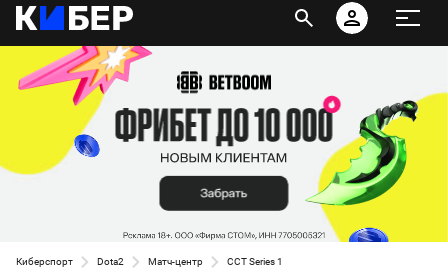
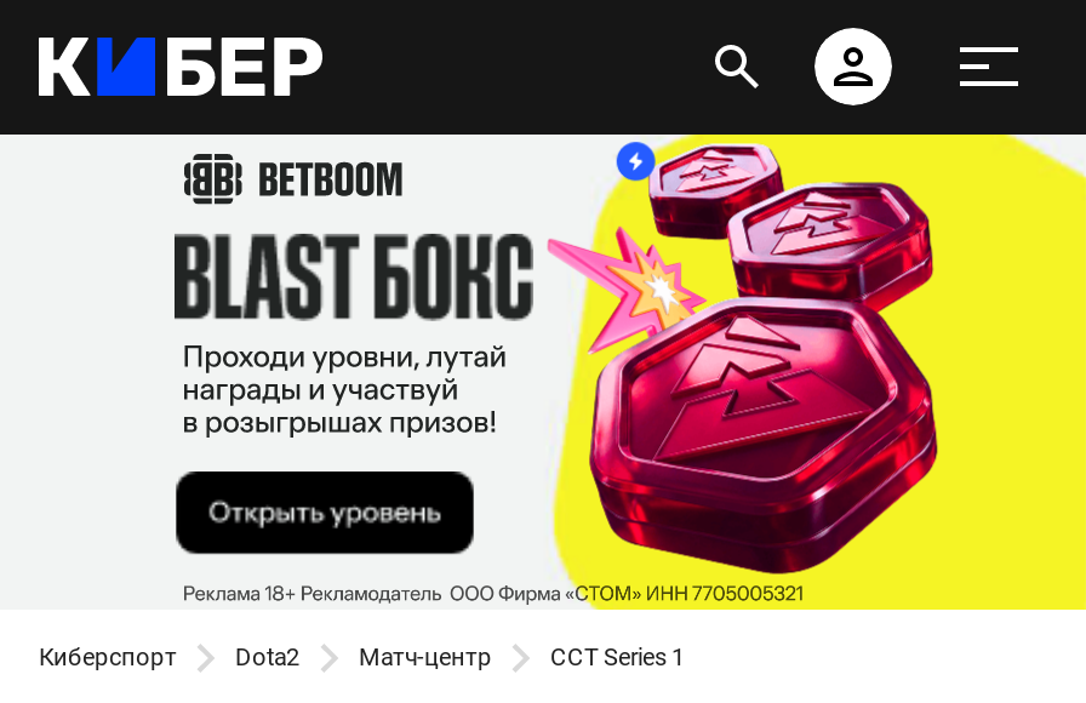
[3,45,445,243] [image] -> [7,132,1079,612] [image]

